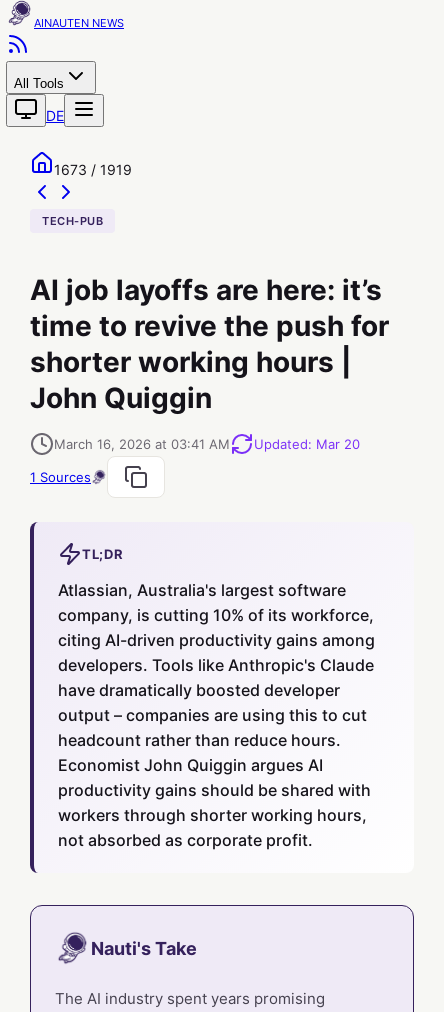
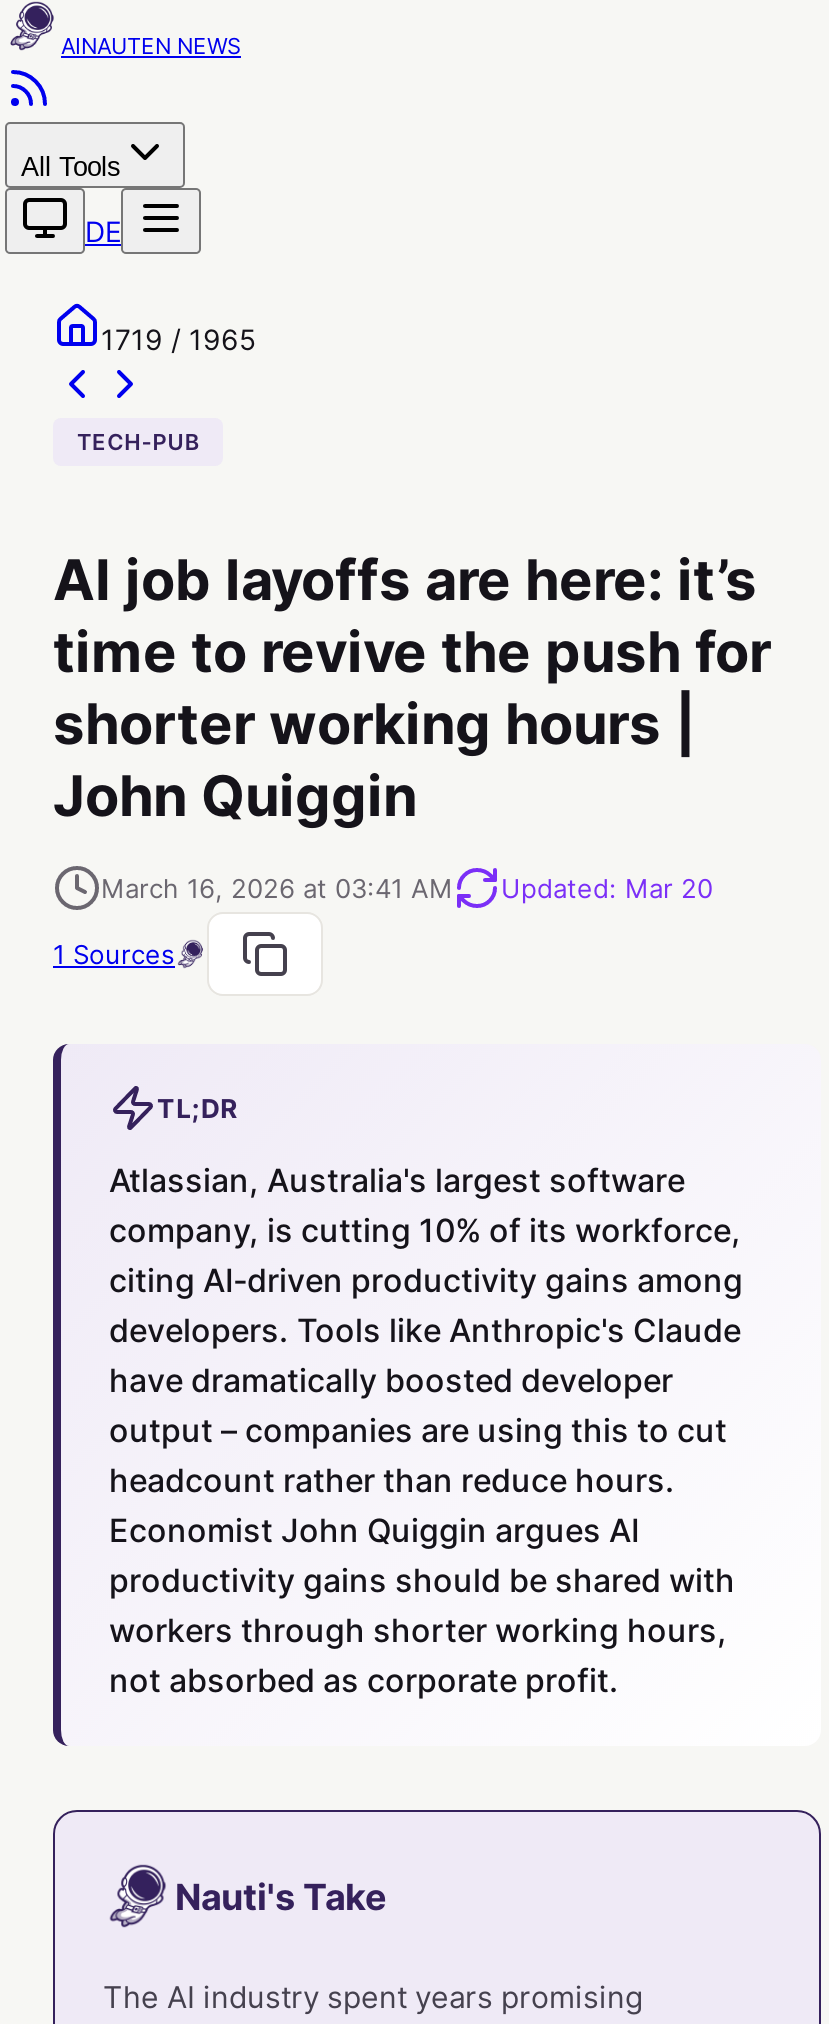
[54,161,132,178] 1673 / 1919 -> [101,322,257,356] 1719 / 1965

